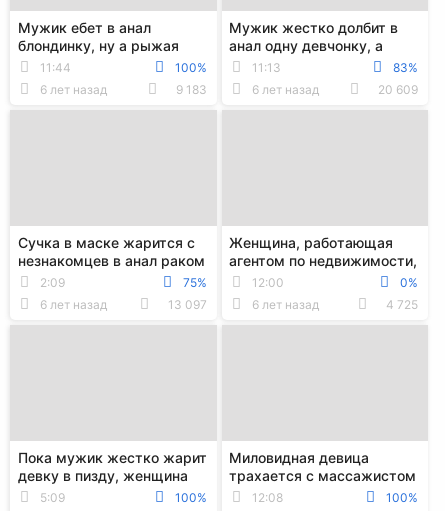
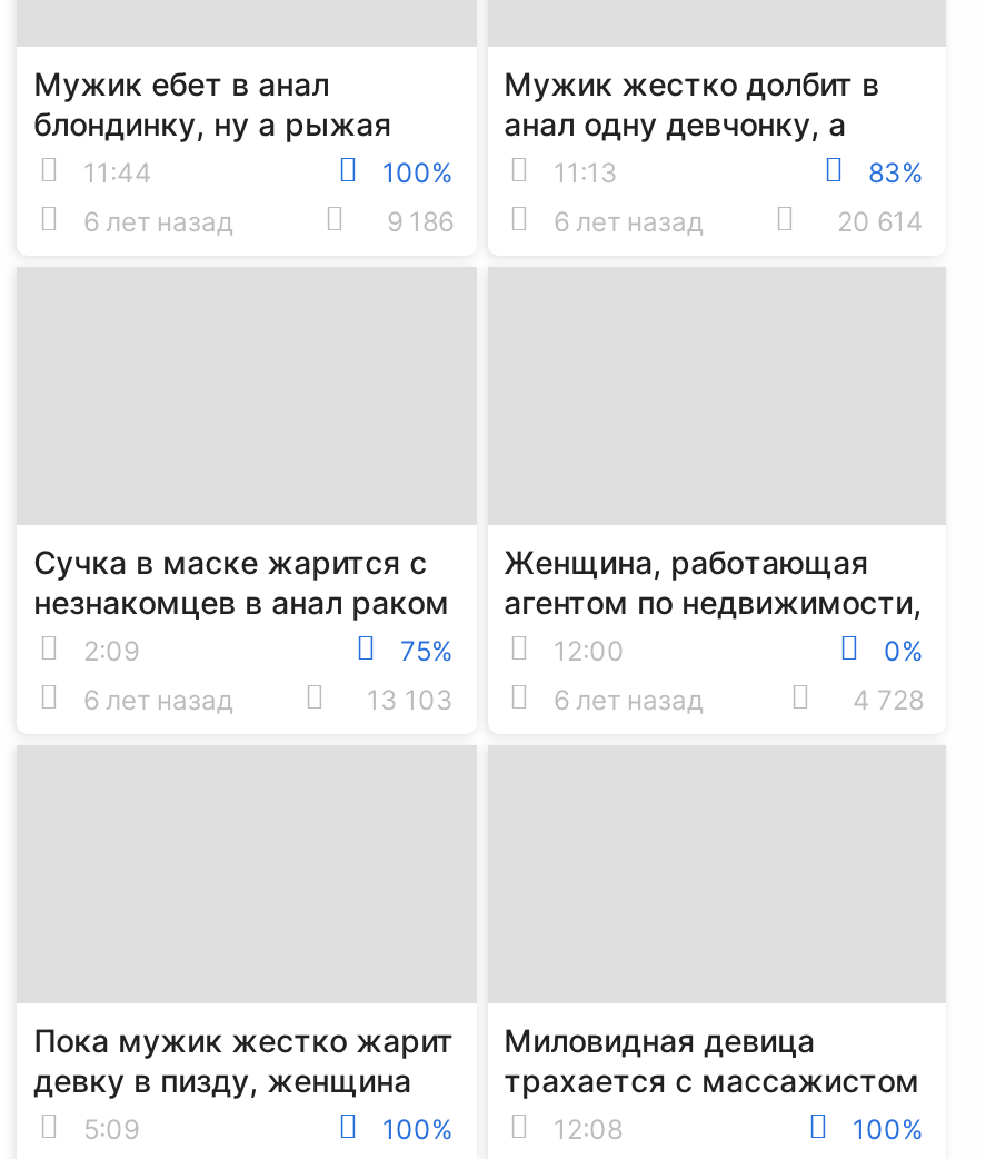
[175,82,206,97] 9 183 -> [387,205,454,238] 9 186
[378,82,418,97] 20 609 -> [837,205,924,238] 20 614
[167,297,206,312] 13 097 -> [367,683,454,717] 13 103
[386,297,418,312] 4 725 -> [853,683,924,717] 4 728

